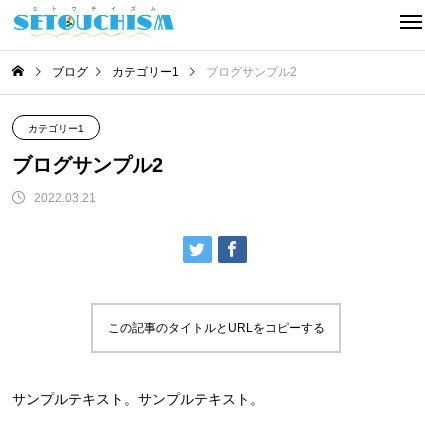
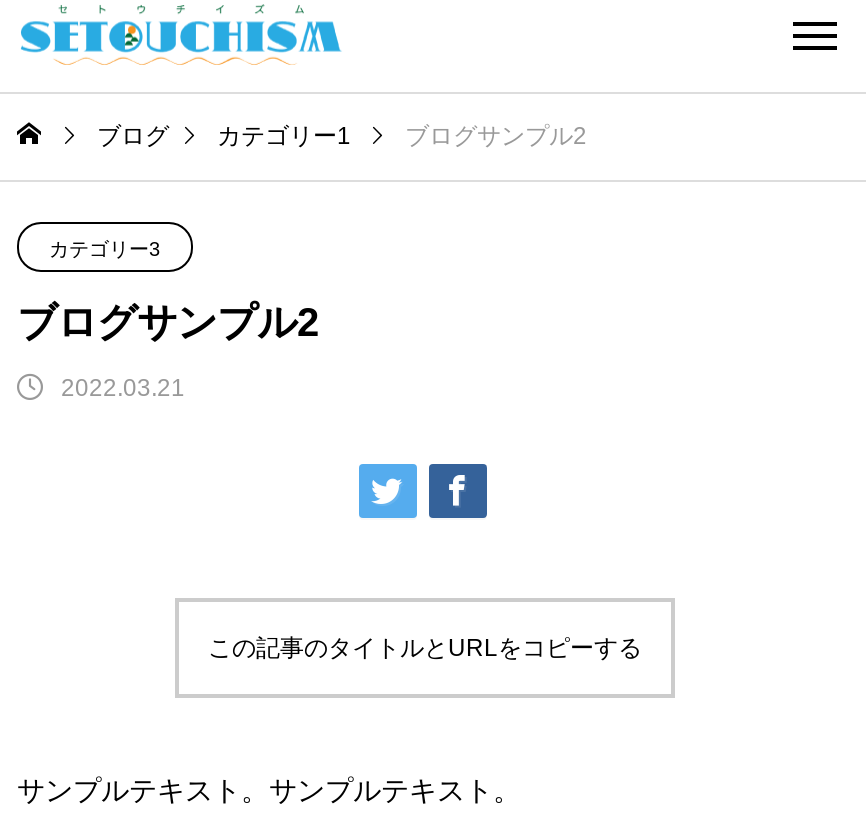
[28,123,84,134] カテゴリー1 -> [49,238,161,260] カテゴリー3

